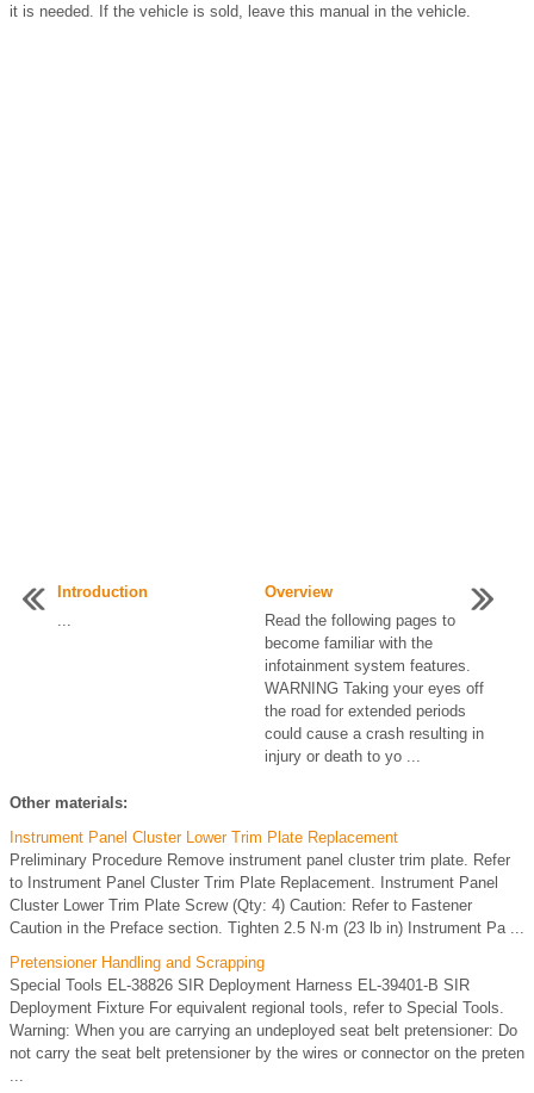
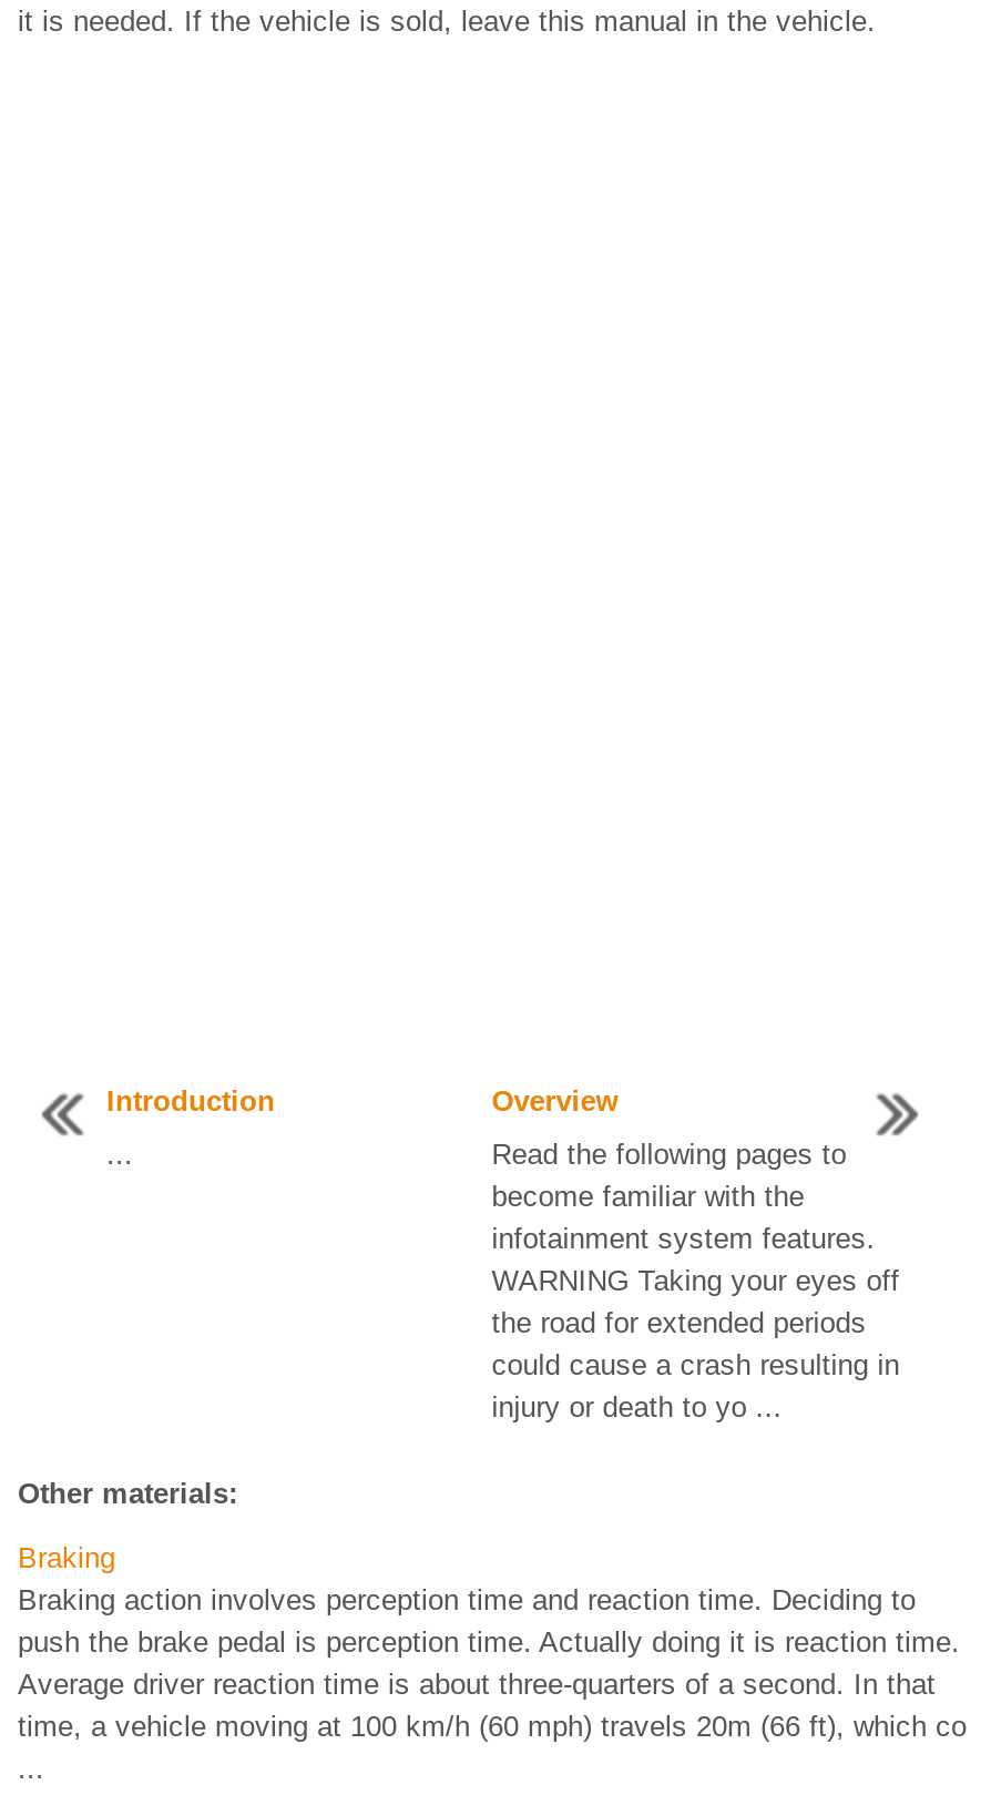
[10,828,524,1062] Instrument Panel Cluster Lower Trim Plate Replacement | Preliminary Procedure Remove instrument panel cluster trim plate. Refer | to Instrument Panel Cluster Trim Plate Replacement. Instrument Panel | Cluster Lower Trim Plate Screw (Qty: 4) Caution: Refer to Fastener | Caution in the Preface section. Tighten 2.5 N·m (23 lb in) Instrument Pa ... | Pretensioner Handling and Scrapping | Special Tools EL-38826 SIR Deployment Harness EL-39401-B SIR | Deployment Fixture For equivalent regional tools, refer to Special Tools. | Warning: When you are carrying an undeployed seat belt pretensioner: Do | not carry the seat belt pretensioner by the wires or connector on the preten -> [18,1541,967,1743] Braking | Braking action involves perception time and reaction time. Deciding to | push the brake pedal is perception time. Actually doing it is reaction time. | Average driver reaction time is about three-quarters of a second. In that | time, a vehicle moving at 100 km/h (60 mph) travels 20m (66 ft), which co

